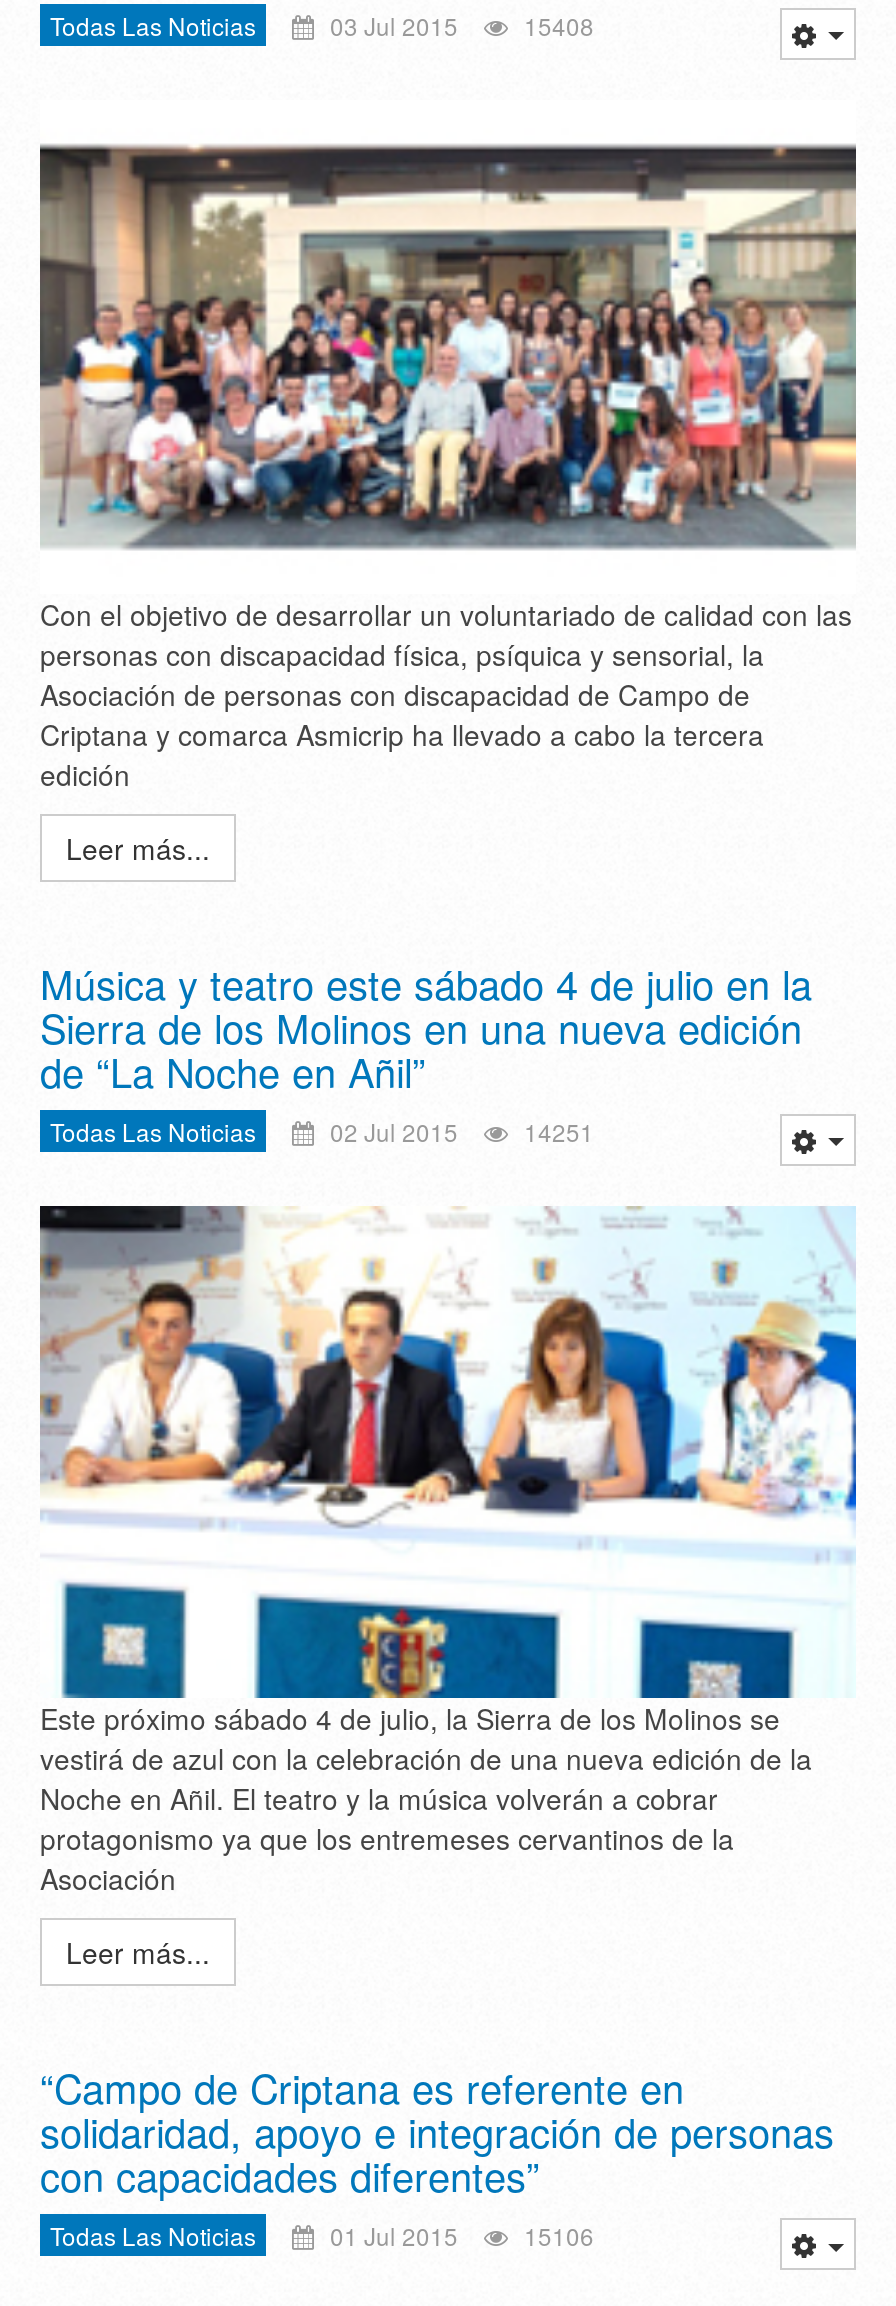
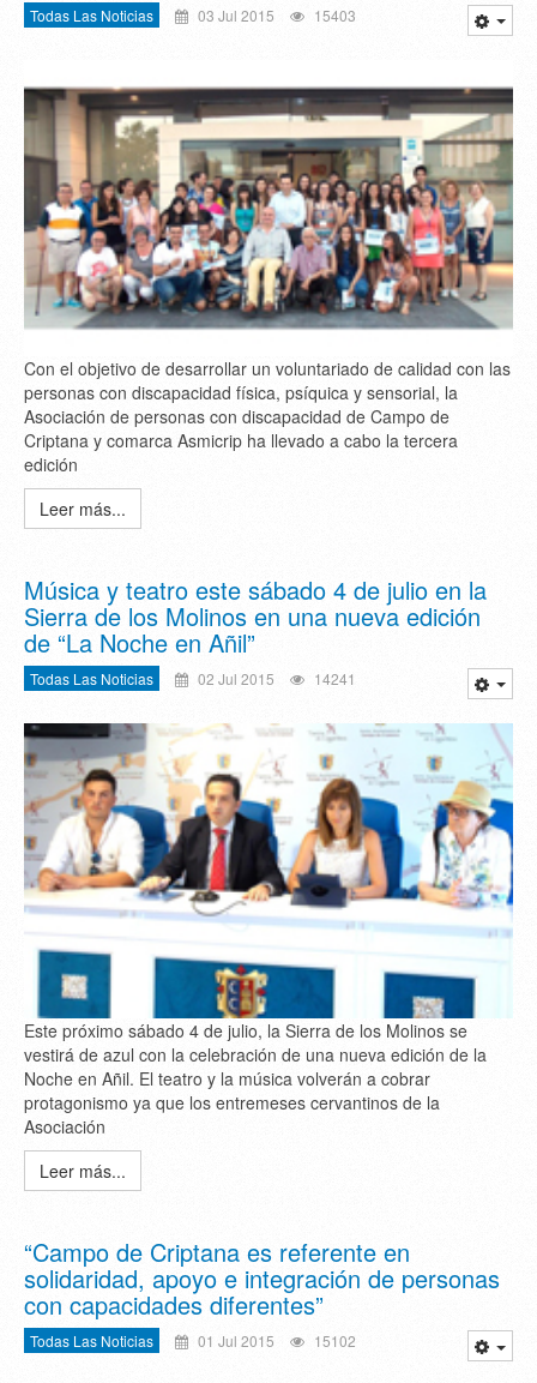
[50,8,594,42] Todas Las Noticias 03 Jul 2015 15408 -> [30,5,356,25] Todas Las Noticias 03 Jul 2015 15403
[50,1113,594,1147] Todas Las Noticias 02 Jul 2015 14251 -> [30,668,356,688] Todas Las Noticias 02 Jul 2015 14241
[50,2219,594,2253] Todas Las Noticias 01 Jul 2015 15106 -> [30,1331,356,1351] Todas Las Noticias 01 Jul 2015 15102

